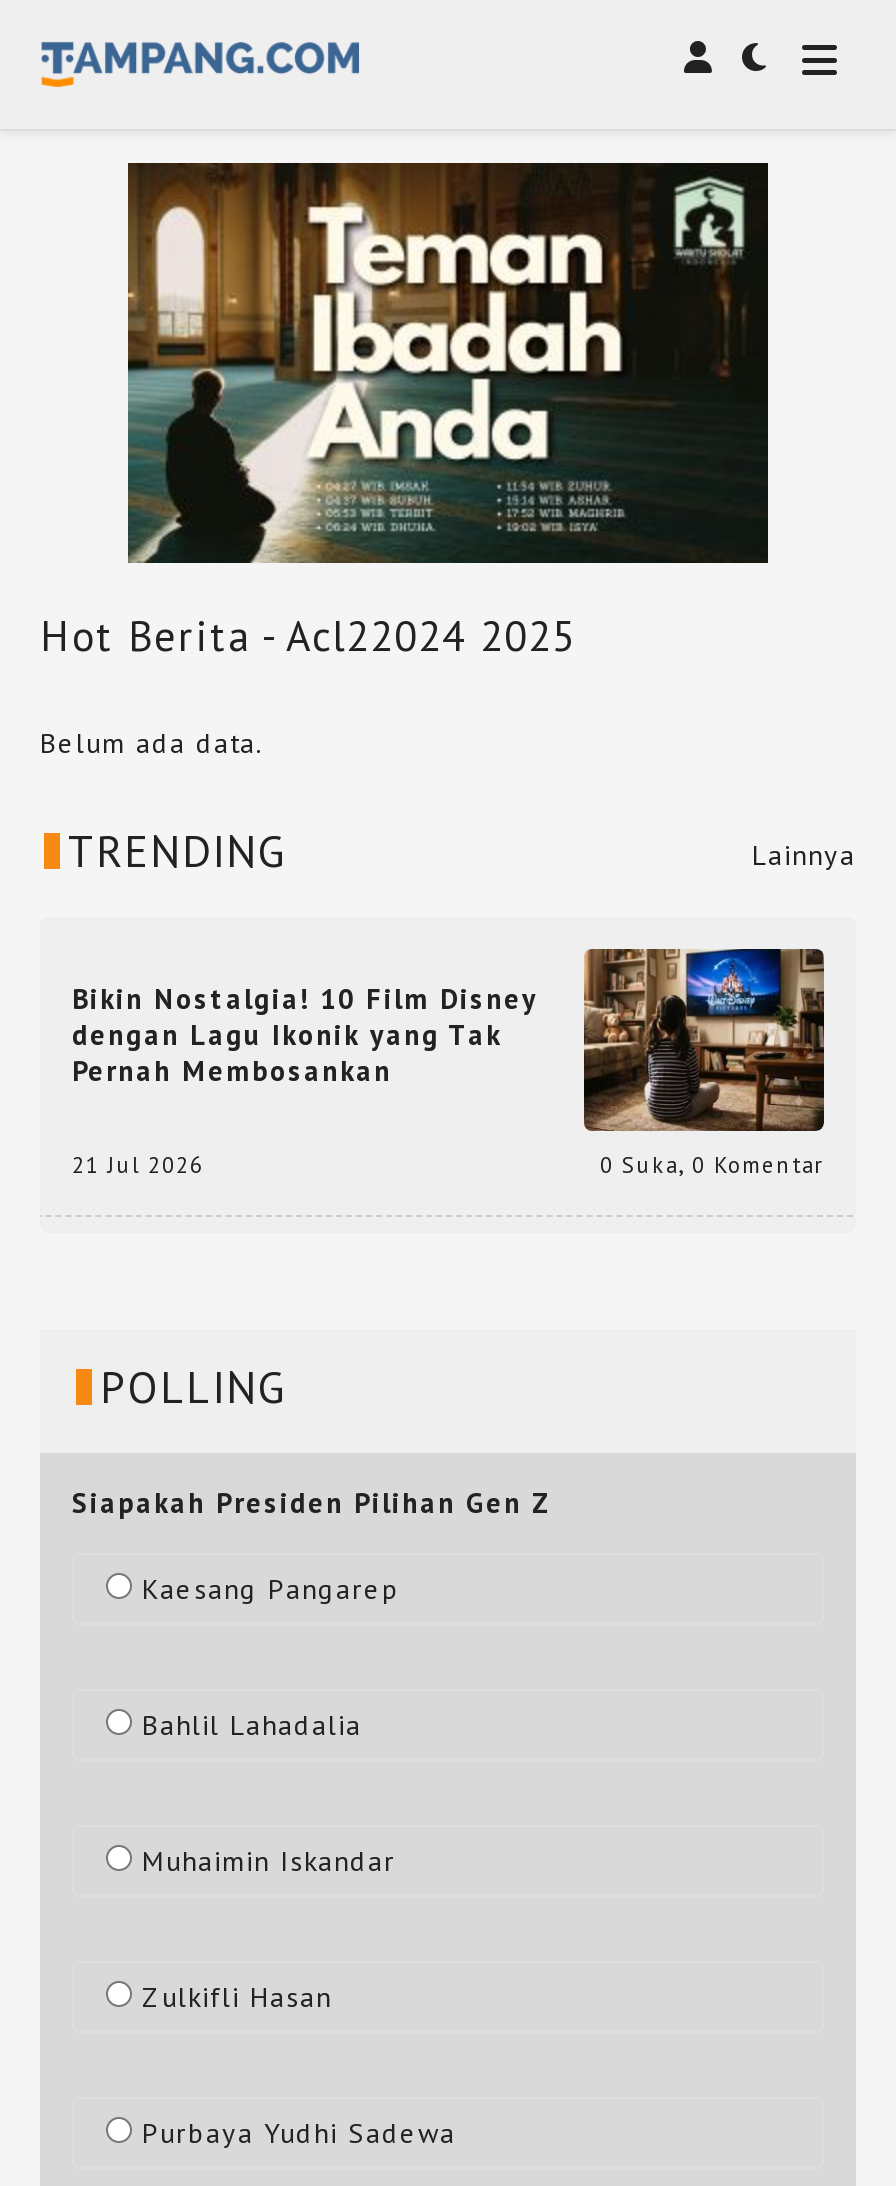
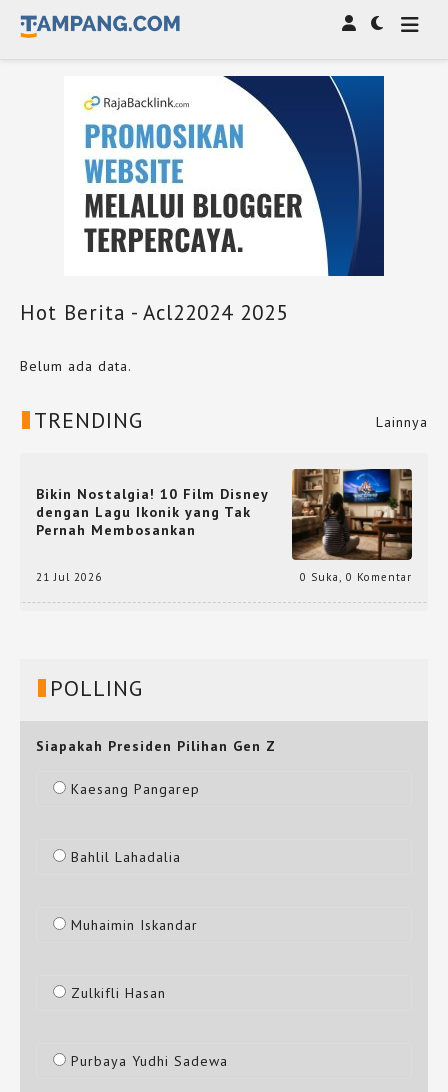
[126,161,770,565] [image] -> [64,75,385,277] [image]

